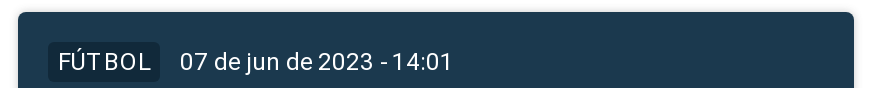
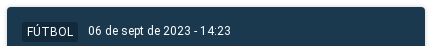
[58,48,454,77] FÚTBOL 07 de jun de 2023 - 14:01 -> [27,24,231,39] FÚTBOL 06 de sept de 2023 - 14:23

